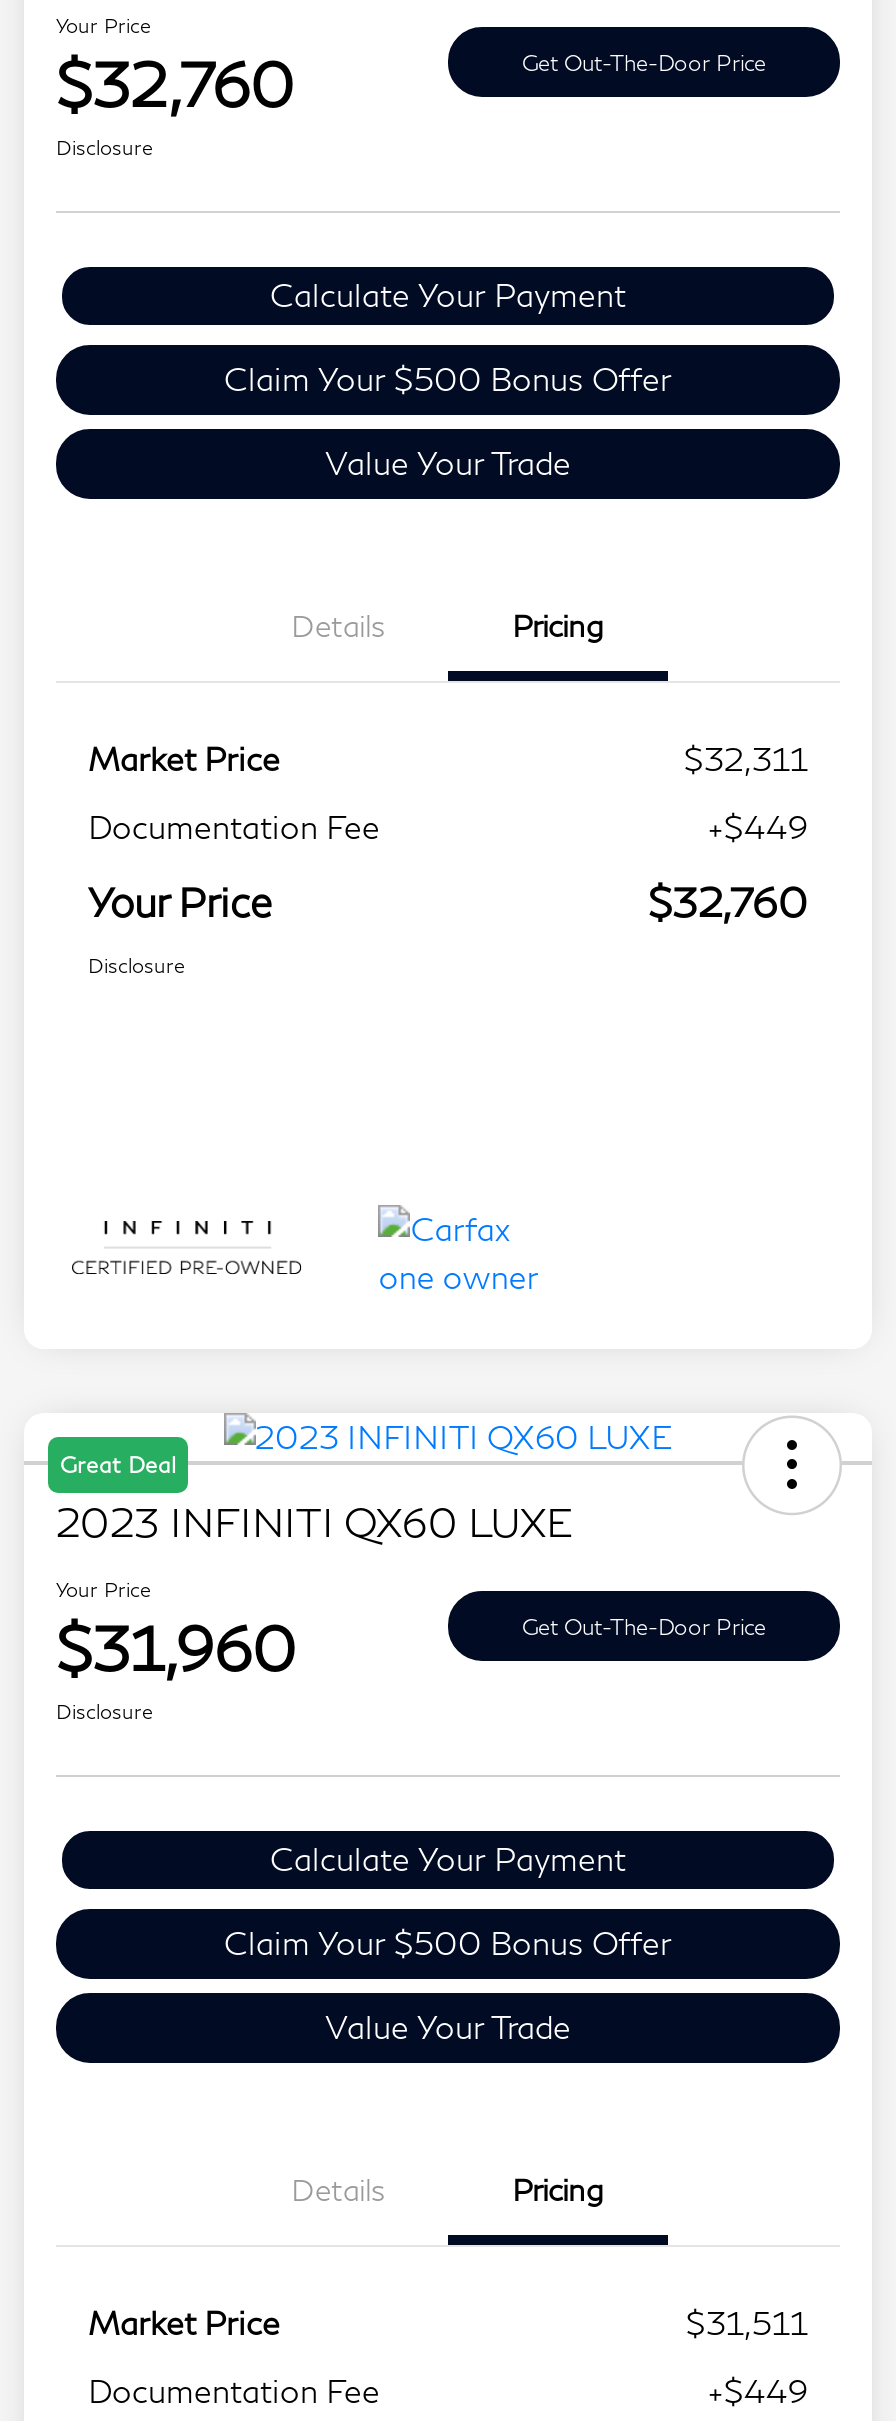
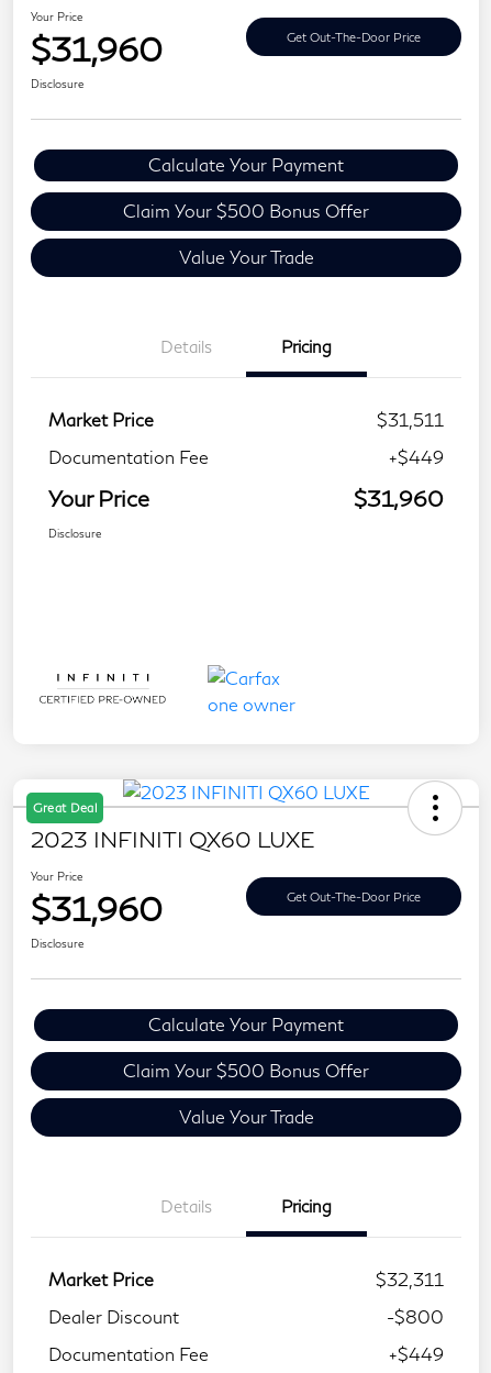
[56,47,294,119] $32,760 -> [31,28,163,68] $31,960
[684,739,808,777] $32,311 -> [377,409,444,430] $31,511
[648,877,808,925] $32,760 -> [354,485,444,511] $31,960
[686,2303,808,2341] $31,511 -> [48,1268,444,1327] $32,311 | Dealer Discount | -$800

